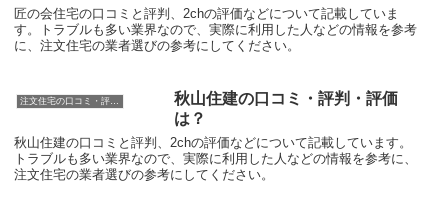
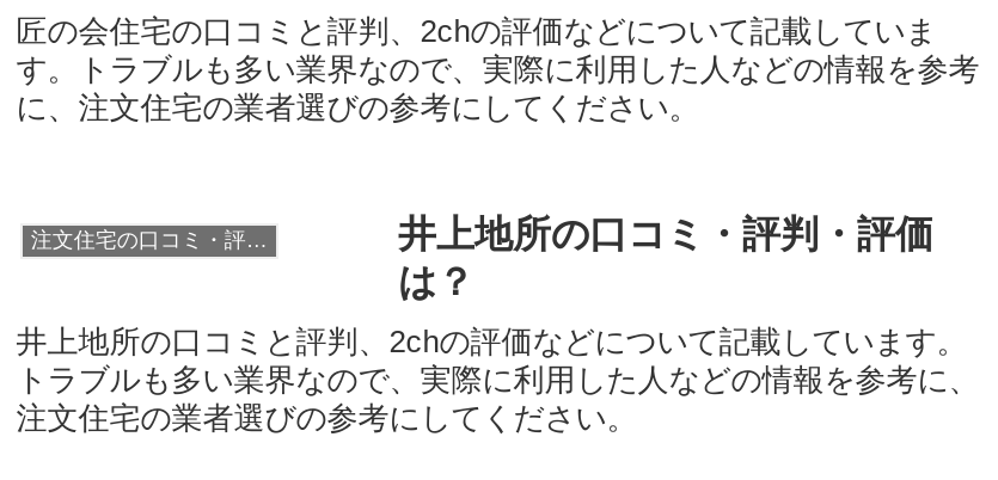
[174,90,398,107] 秋山住建の口コミ・評判・評価 -> [398,215,933,255] 井上地所の口コミ・評判・評価
[14,135,412,150] 秋山住建の口コミと評判、2chの評価などについて記載しています。 -> [16,323,967,359] 井上地所の口コミと評判、2chの評価などについて記載しています。

